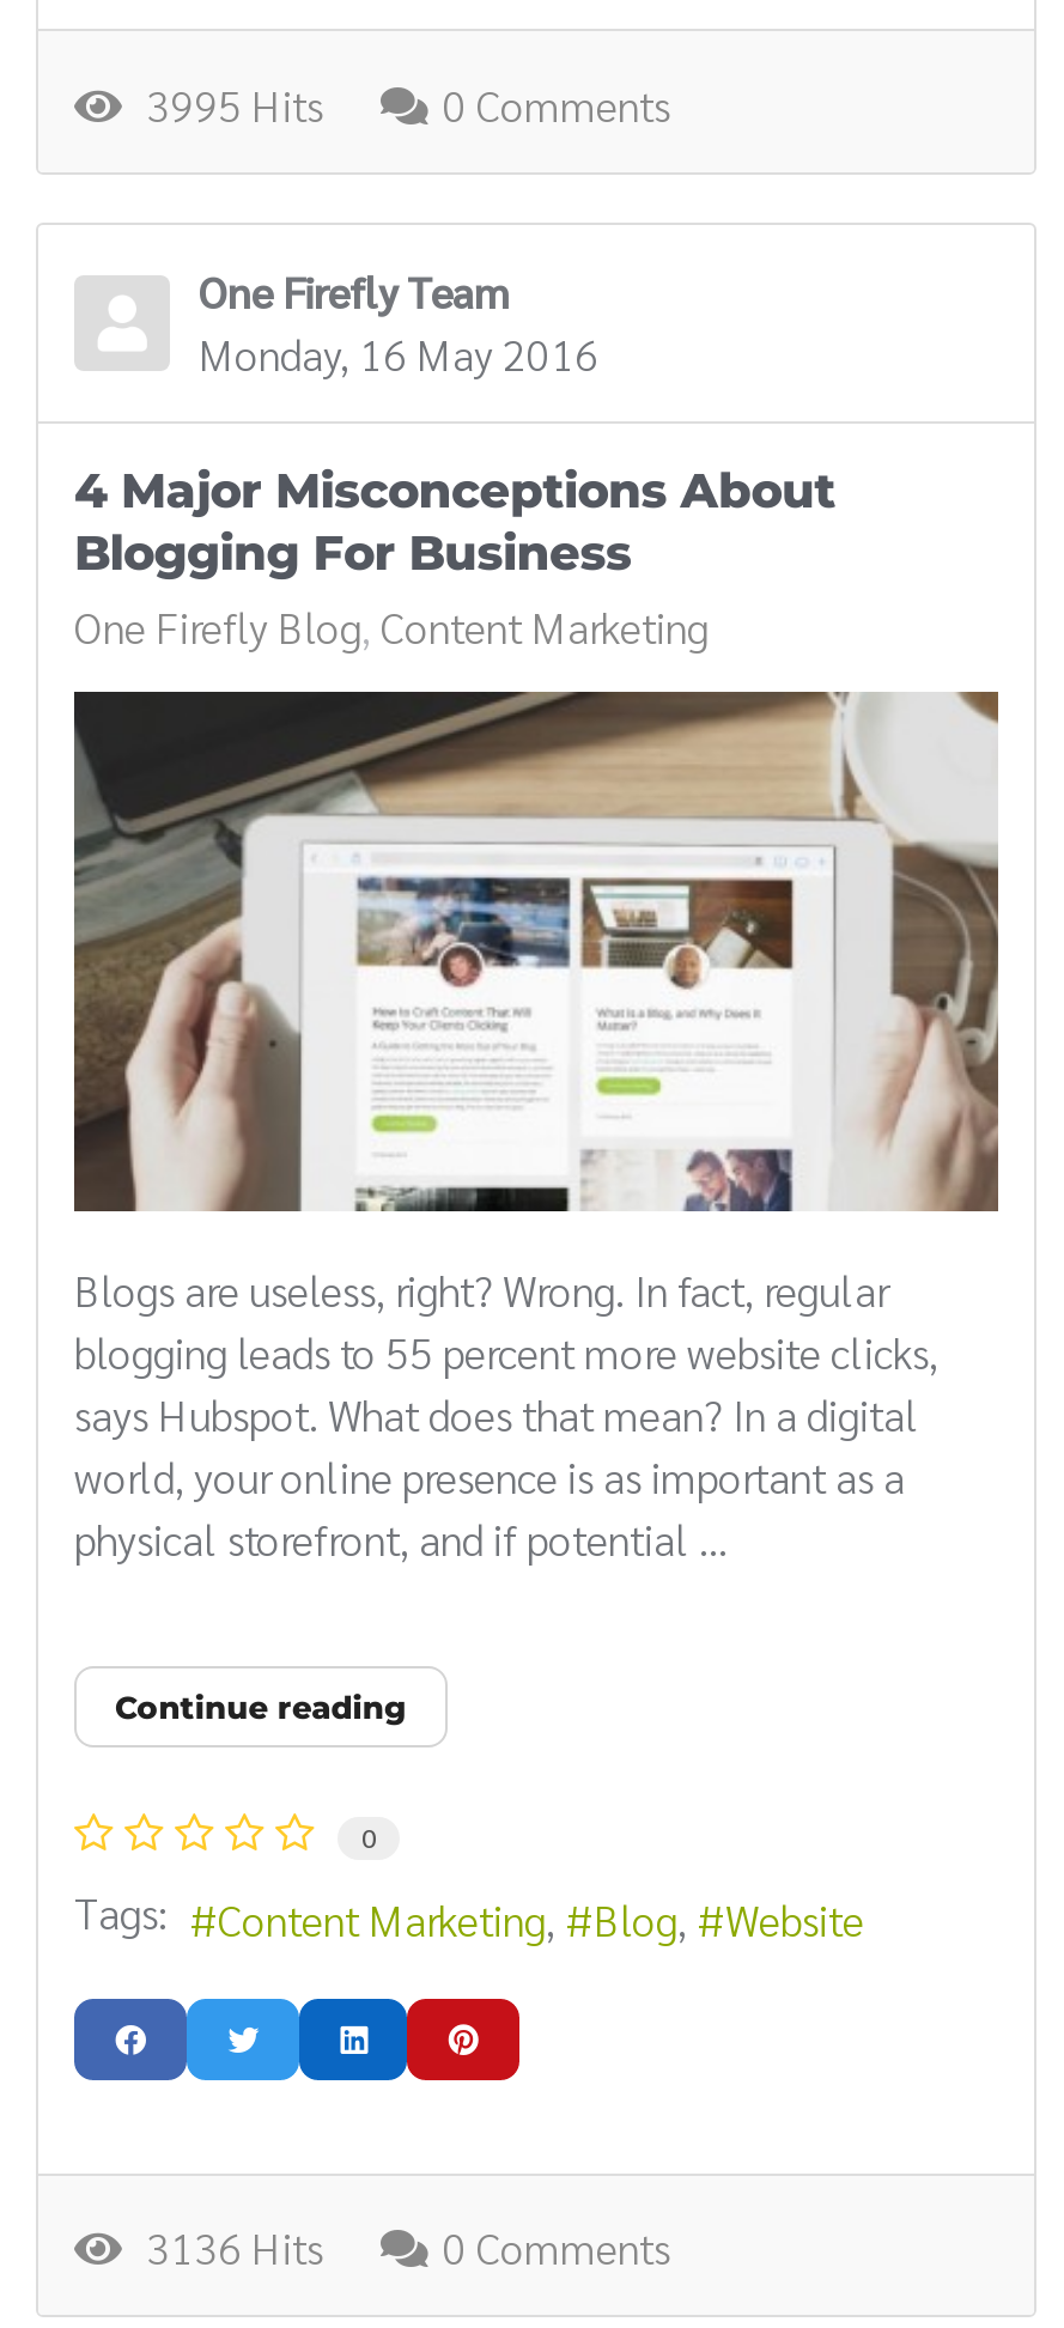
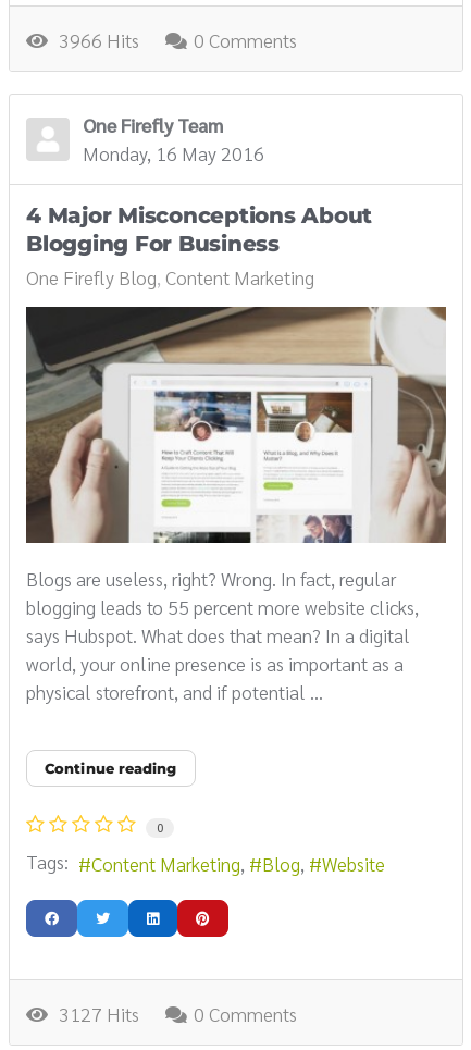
[127,76,323,131] 3995 Hits -> [50,27,139,52] 3966 Hits
[127,2219,323,2274] 3136 Hits -> [50,1001,139,1026] 3127 Hits

